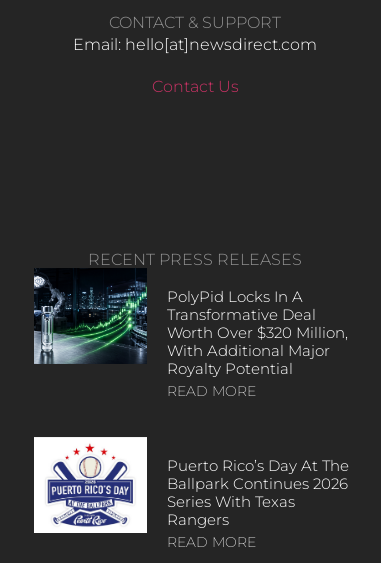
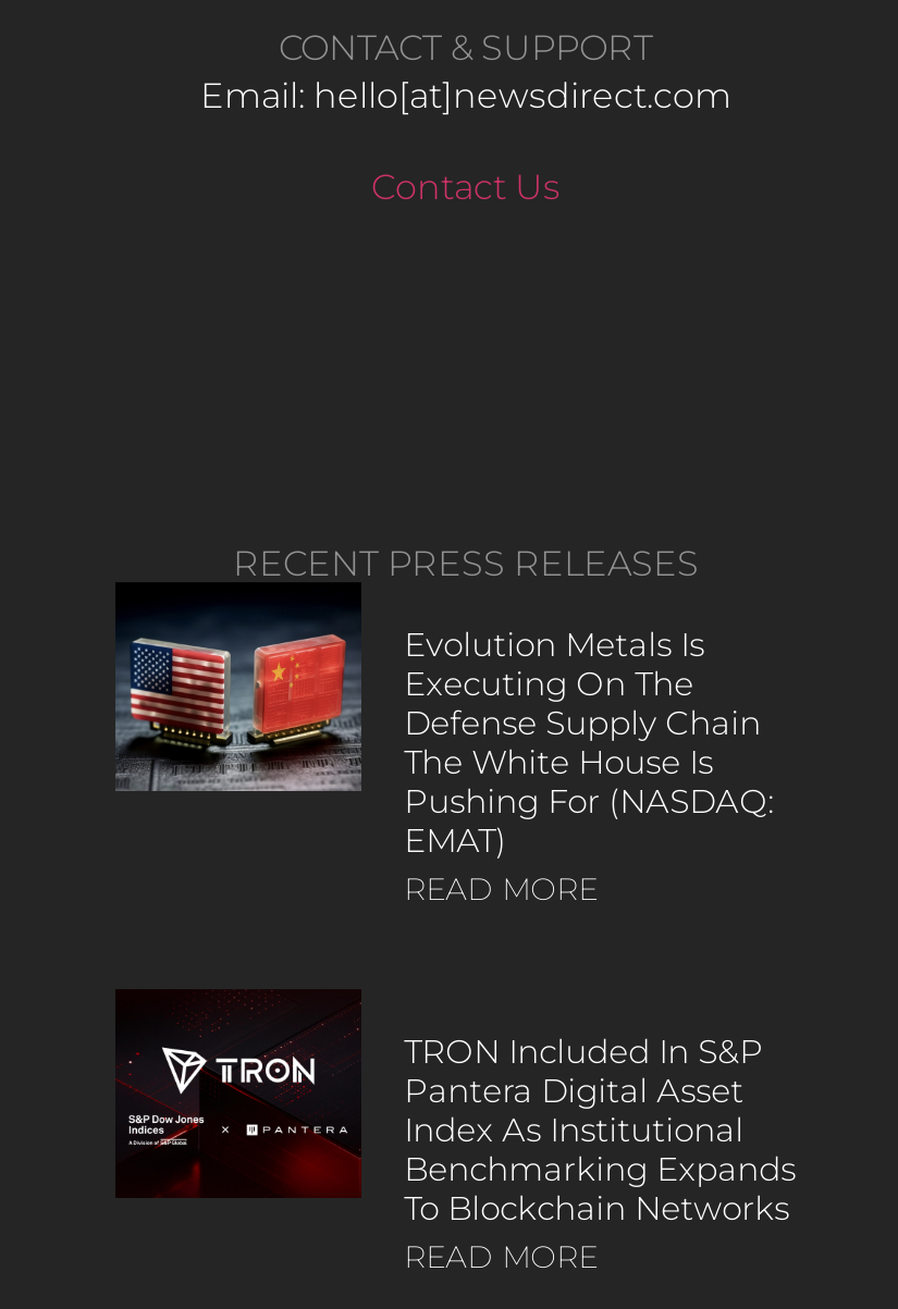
[33,275,348,378] [image] | PolyPid Locks In A | Transformative Deal | Worth Over $320 Million, | With Additional Major | Royalty Potential -> [113,584,774,861] [image] | Evolution Metals Is | Executing On The | Defense Supply Chain | The White House Is | Pushing For (NASDAQ: | EMAT)
[33,436,349,534] [image] | Puerto Rico’s Day At The | Ballpark Continues 2026 | Series With Texas | Rangers -> [113,989,796,1229] [image] | TRON Included In S&P | Pantera Digital Asset | Index As Institutional | Benchmarking Expands | To Blockchain Networks

